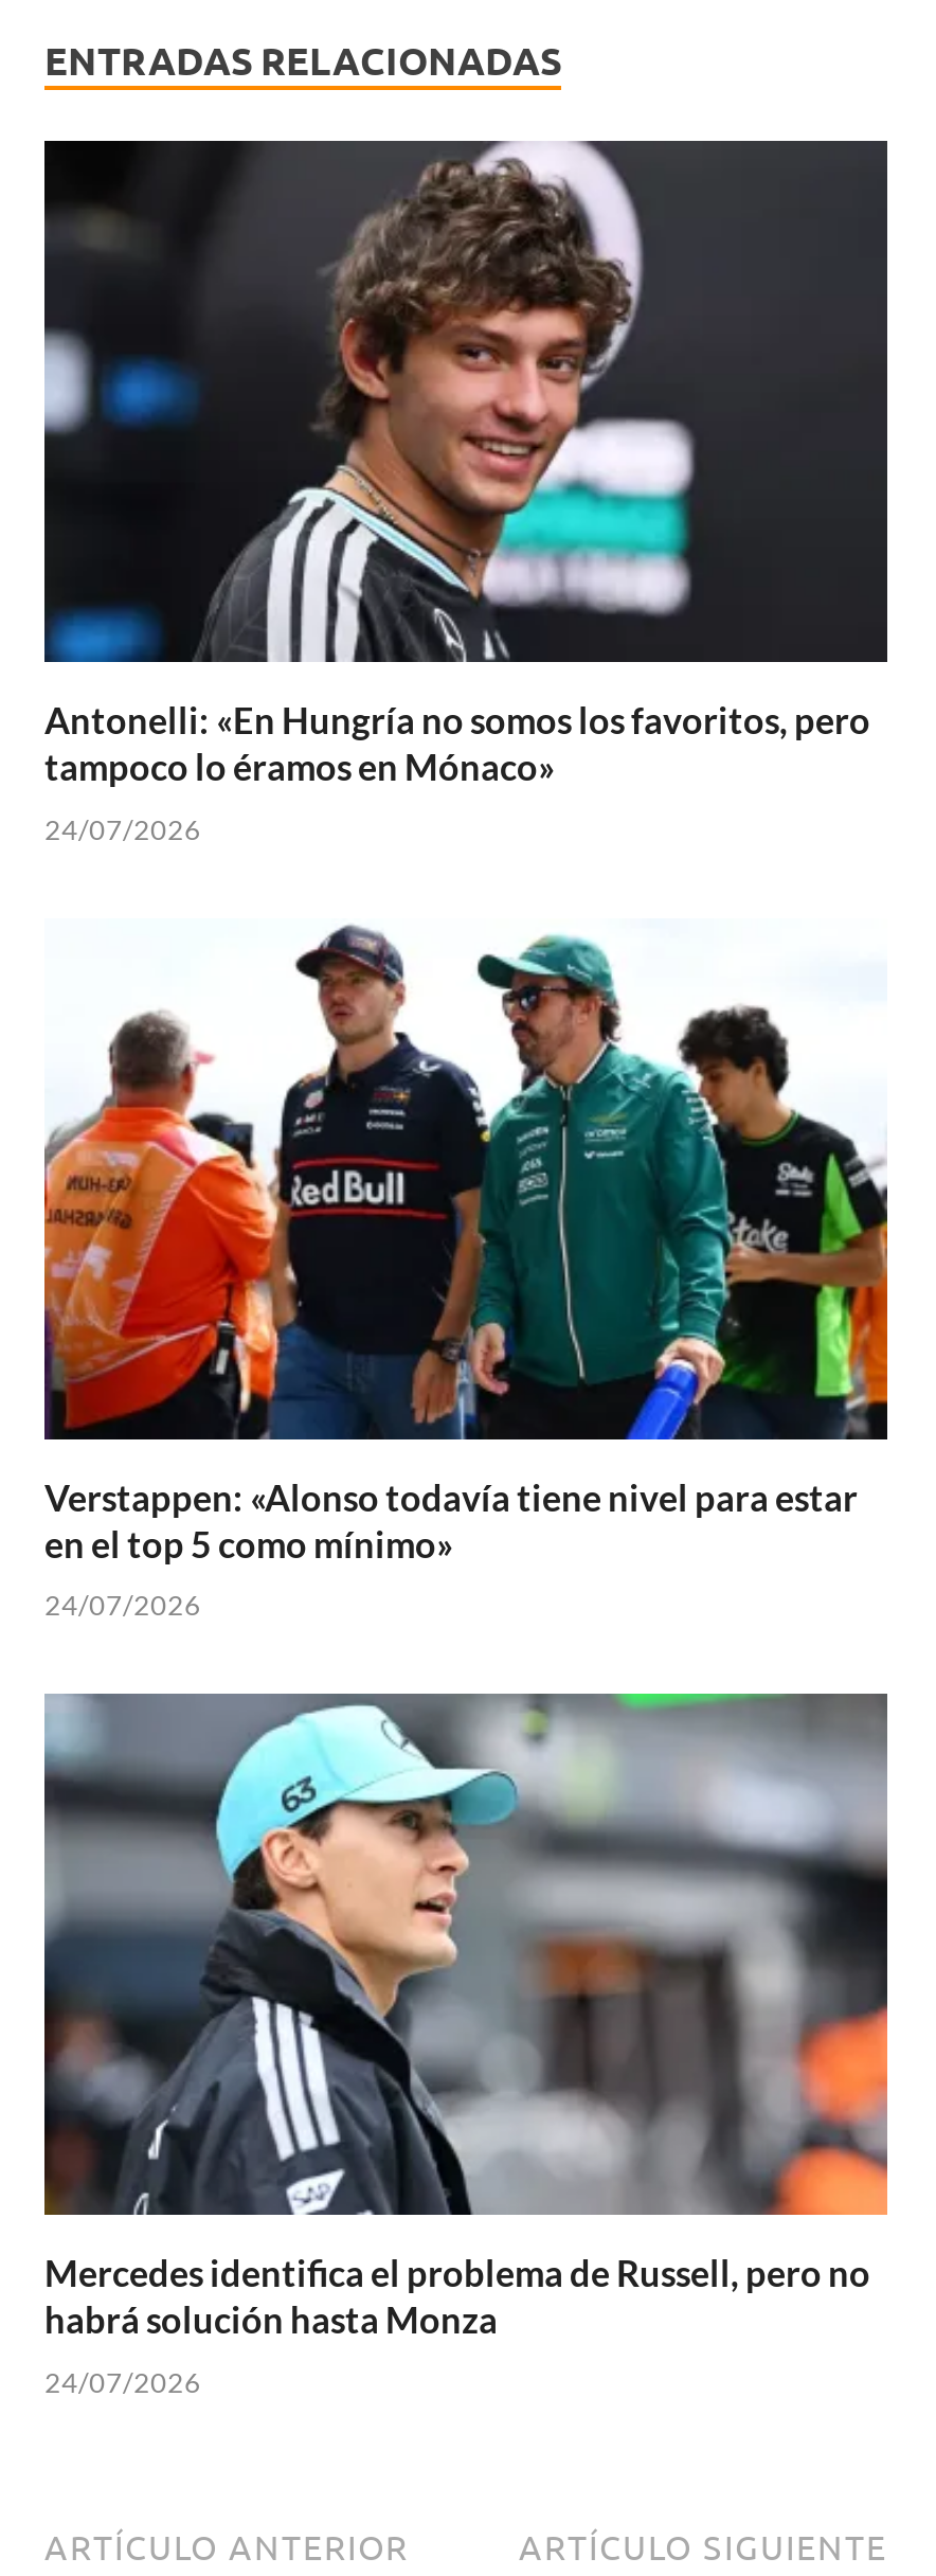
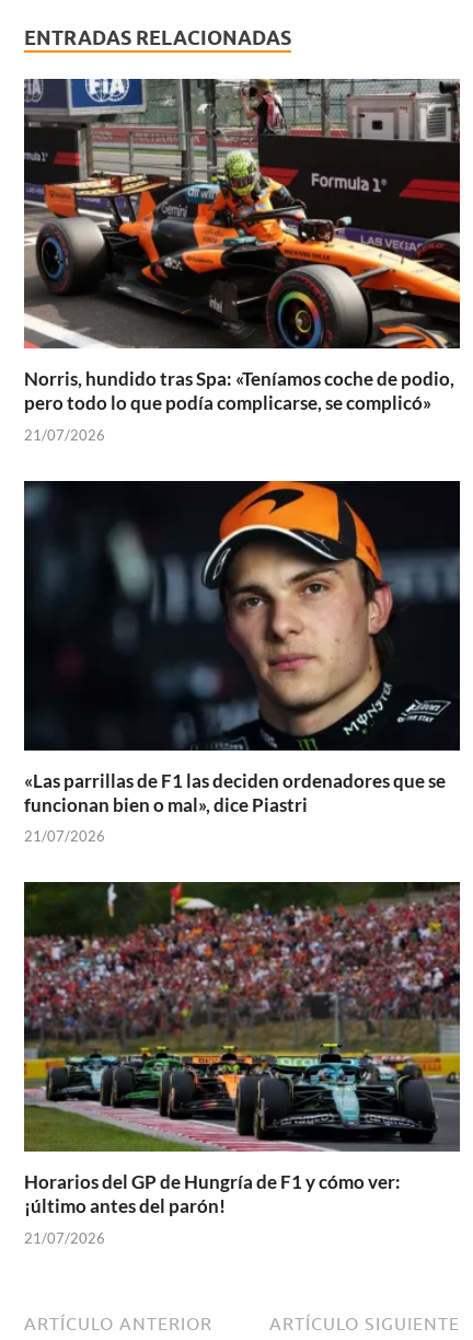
[42,139,889,790] [image] | Antonelli: «En Hungría no somos los favoritos, pero | tampoco lo éramos en Mónaco» -> [23,78,461,414] [image] | Norris, hundido tras Spa: «Teníamos coche de podio, | pero todo lo que podía complicarse, se complicó»
[44,812,201,846] 24/07/2026 -> [24,426,105,444] 21/07/2026
[42,918,889,1566] [image] | Verstappen: «Alonso todavía tiene nivel para estar | en el top 5 como mínimo» -> [23,480,461,816] [image] | «Las parrillas de F1 las deciden ordenadores que se | funcionan bien o mal», dice Piastri
[44,1588,201,1622] 24/07/2026 -> [24,827,105,845] 21/07/2026
[42,1692,889,2342] [image] | Mercedes identifica el problema de Russell, pero no | habrá solución hasta Monza -> [23,881,461,1217] [image] | Horarios del GP de Hungría de F1 y cómo ver: | ¡último antes del parón!
[44,2364,201,2398] 24/07/2026 -> [24,1229,105,1246] 21/07/2026

